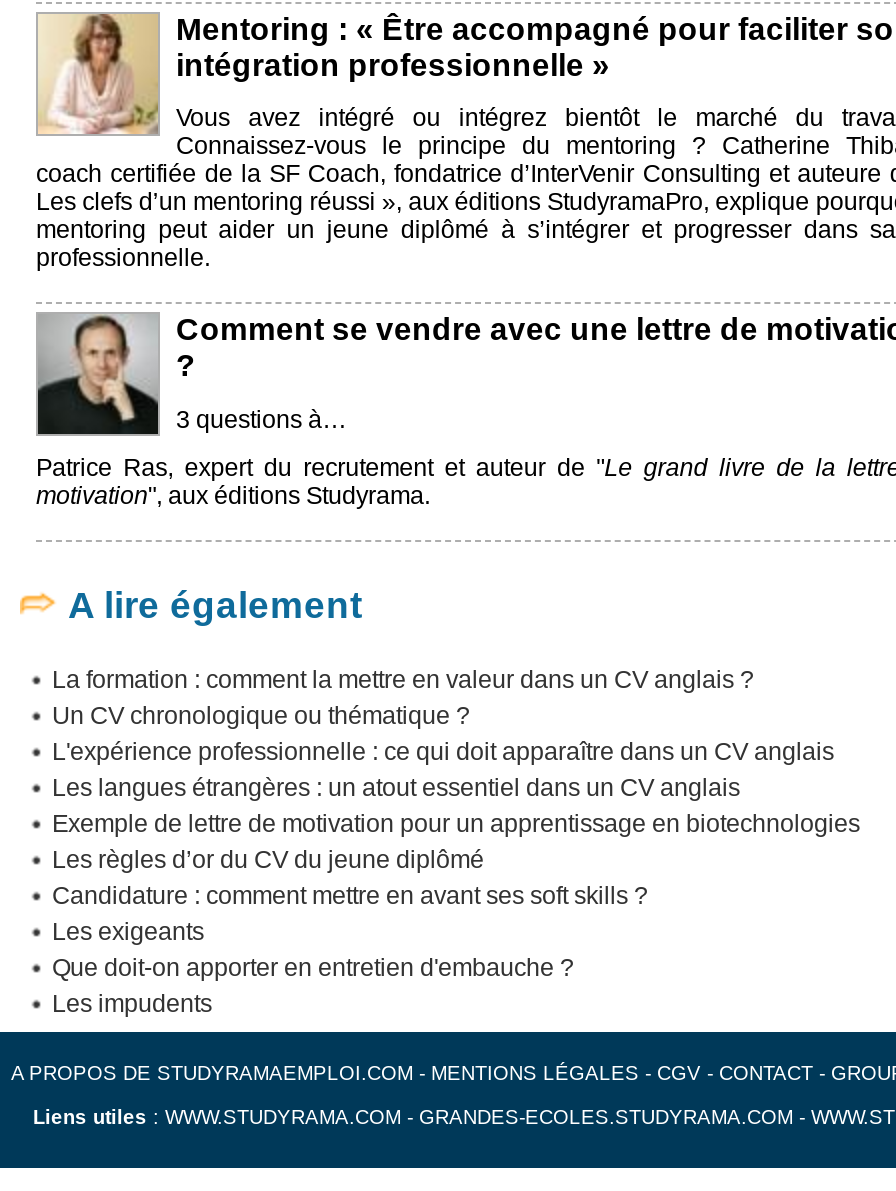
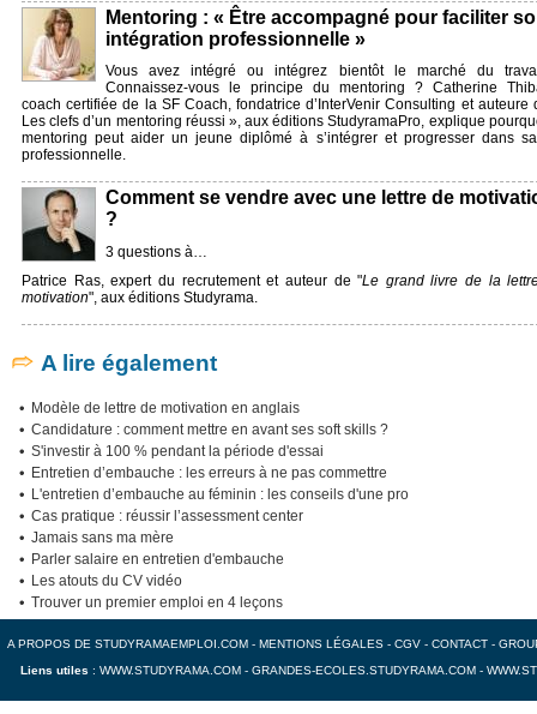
[52,667,860,875] La formation : comment la mettre en valeur dans un CV anglais ? | Un CV chronologique ou thématique ? | L'expérience professionnelle : ce qui doit apparaître dans un CV anglais | Les langues étrangères : un atout essentiel dans un CV anglais | Exemple de lettre de motivation pour un apprentissage en biotechnologies | Les règles d’or du CV du jeune diplômé -> [31,400,300,417] Modèle de lettre de motivation en anglais
moved [52,883,648,911] -> [31,422,388,438]: Candidature : comment mettre en avant ses soft skills ?
[52,919,574,1019] Les exigeants | Que doit-on apporter en entretien d'embauche ? | Les impudents -> [31,443,409,611] S'investir à 100 % pendant la période d'essai | Entretien d’embauche : les erreurs à ne pas commettre | L'entretien d’embauche au féminin : les conseils d'une pro | Cas pratique : réussir l’assessment center | Jamais sans ma mère | Parler salaire en entretien d'embauche | Les atouts du CV vidéo | Trouver un premier emploi en 4 leçons

